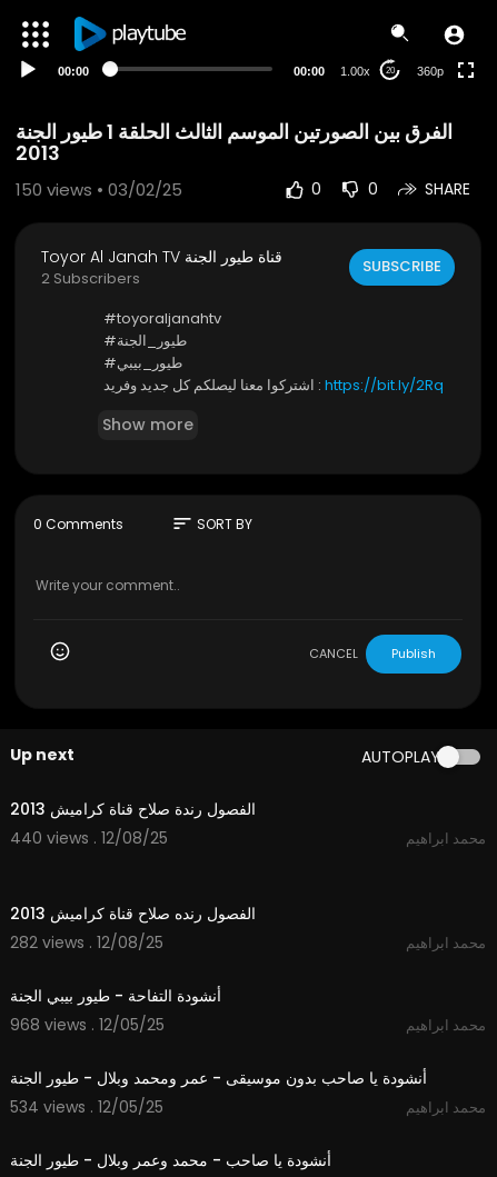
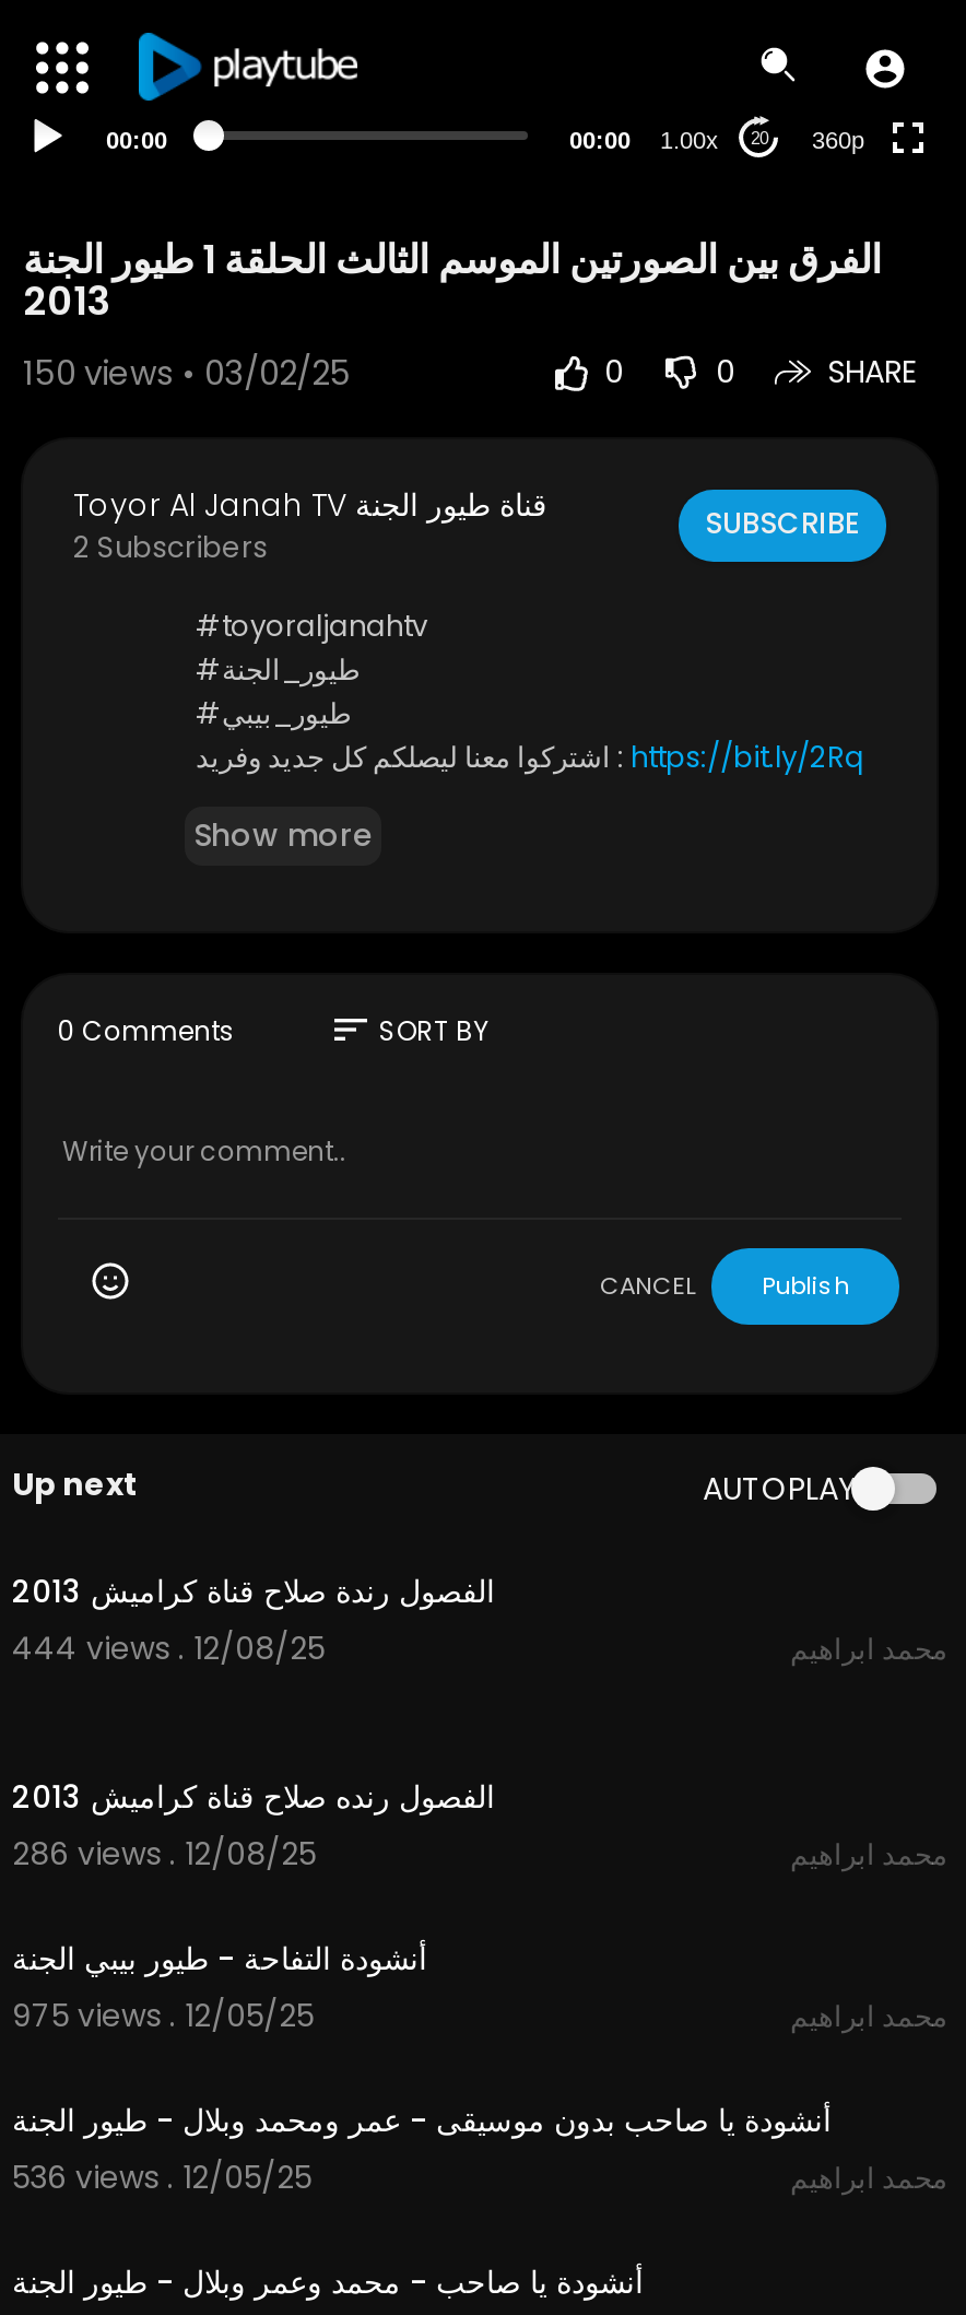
[10,827,168,849] 440 views . 12/08/25 -> [12,1626,325,1670] 444 views . 12/08/25
[10,931,163,954] 282 views . 12/08/25 -> [12,1832,316,1876] 286 views . 12/08/25
[10,1014,165,1036] 968 views . 12/05/25 -> [12,1994,314,2037] 975 views . 12/05/25
[10,1096,163,1118] 534 views . 12/05/25 -> [12,2155,311,2199] 536 views . 12/05/25

